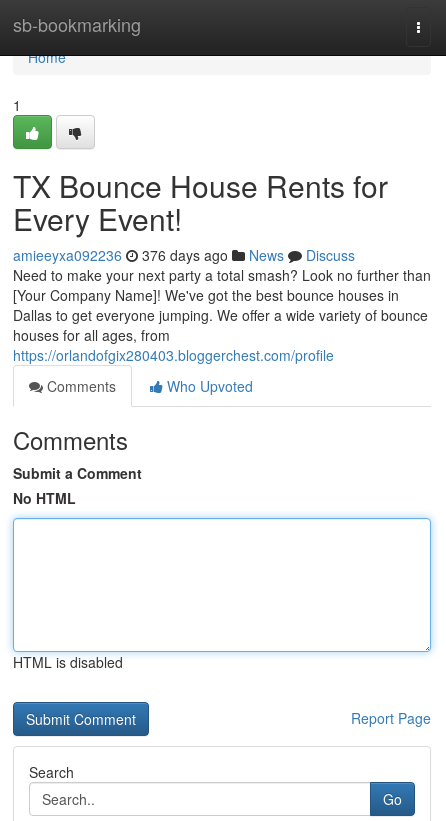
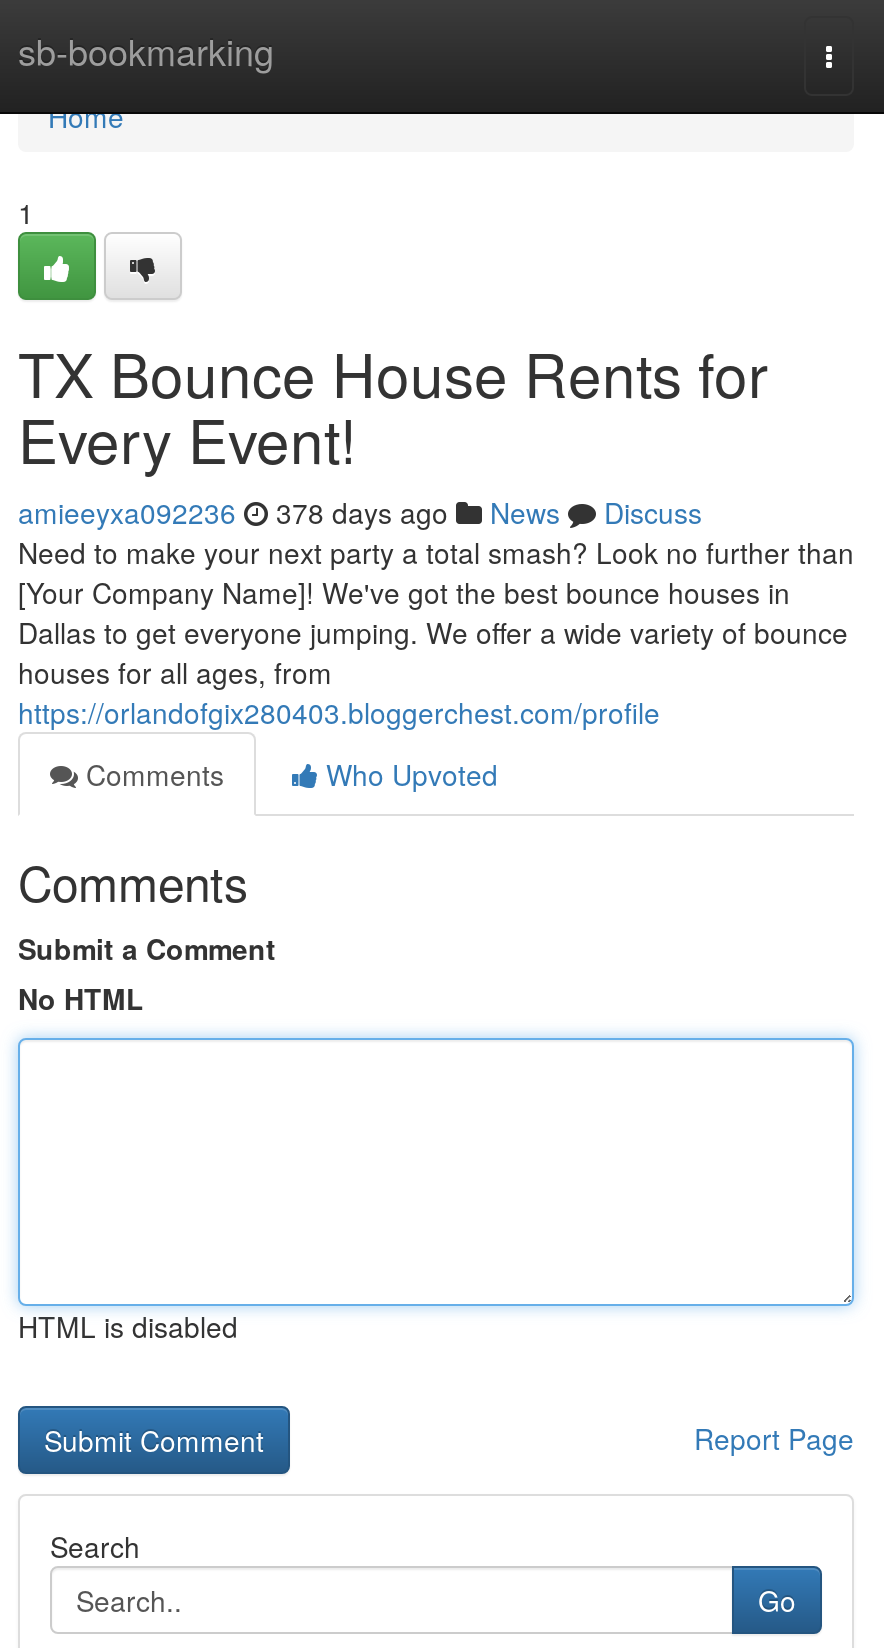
[13,245,355,265] amieeyxa092236 376 days ago News Discuss -> [18,492,702,532] amieeyxa092236 378 days ago News Discuss

